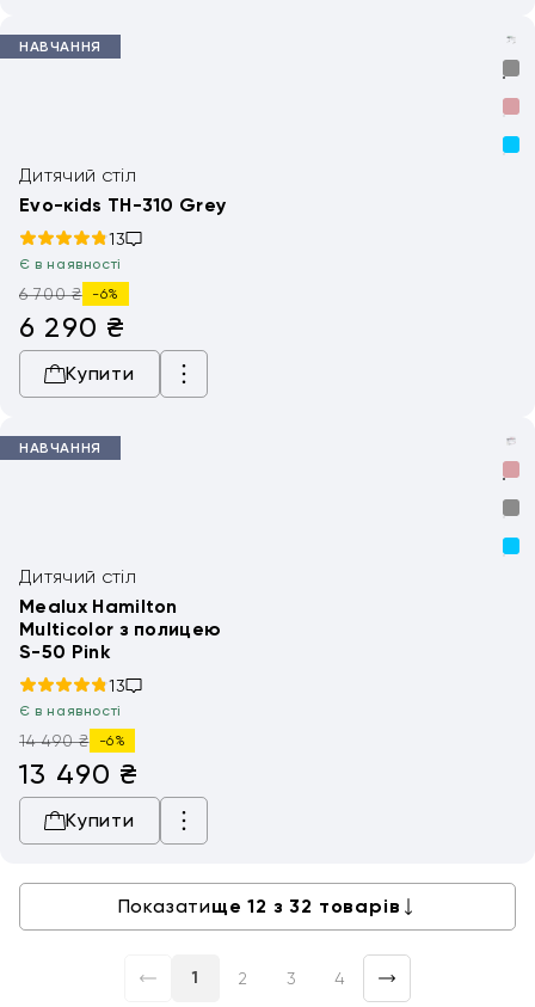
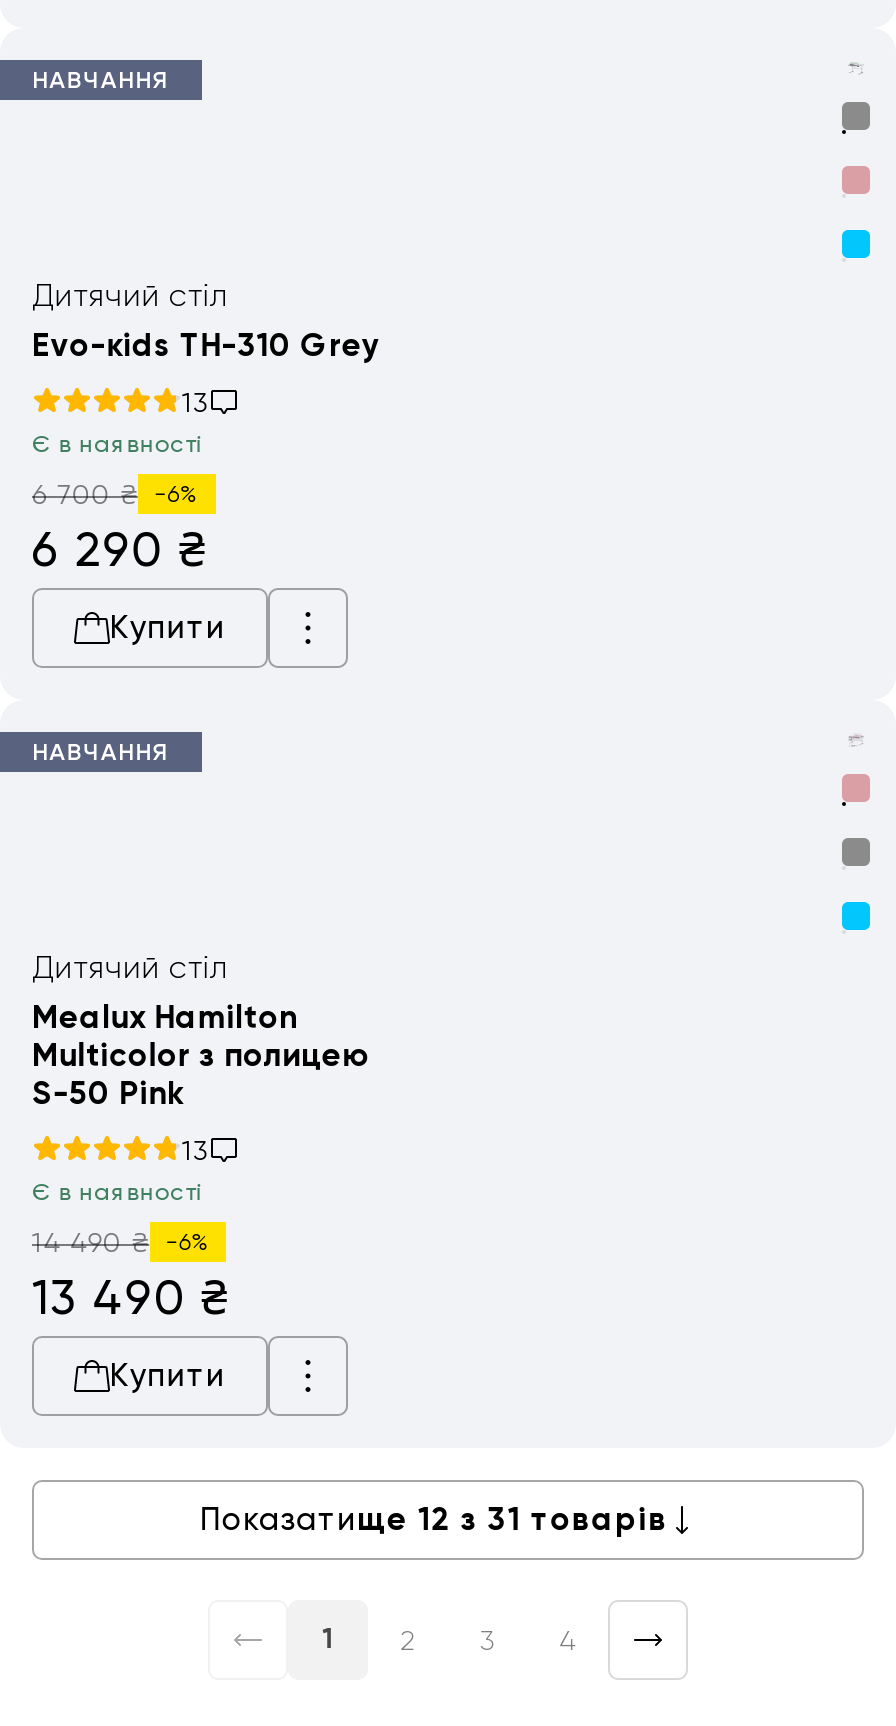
[118,895,401,918] Показатище 12 з 32 товарів -> [200,1501,668,1539] Показатище 12 з 31 товарів

